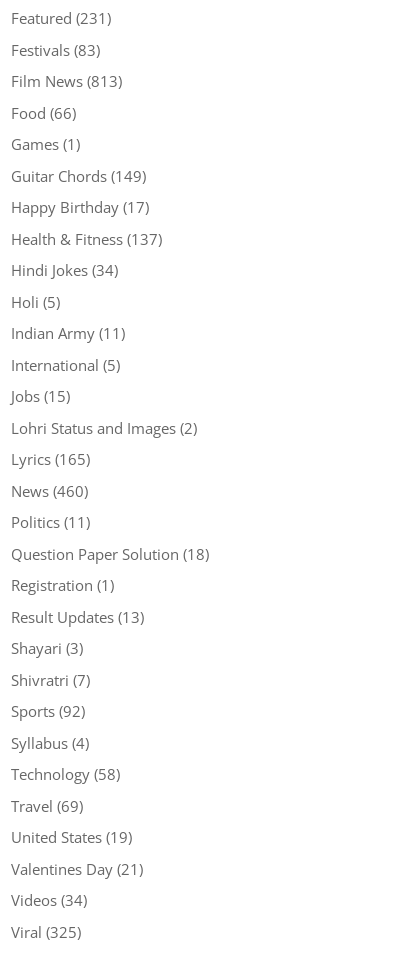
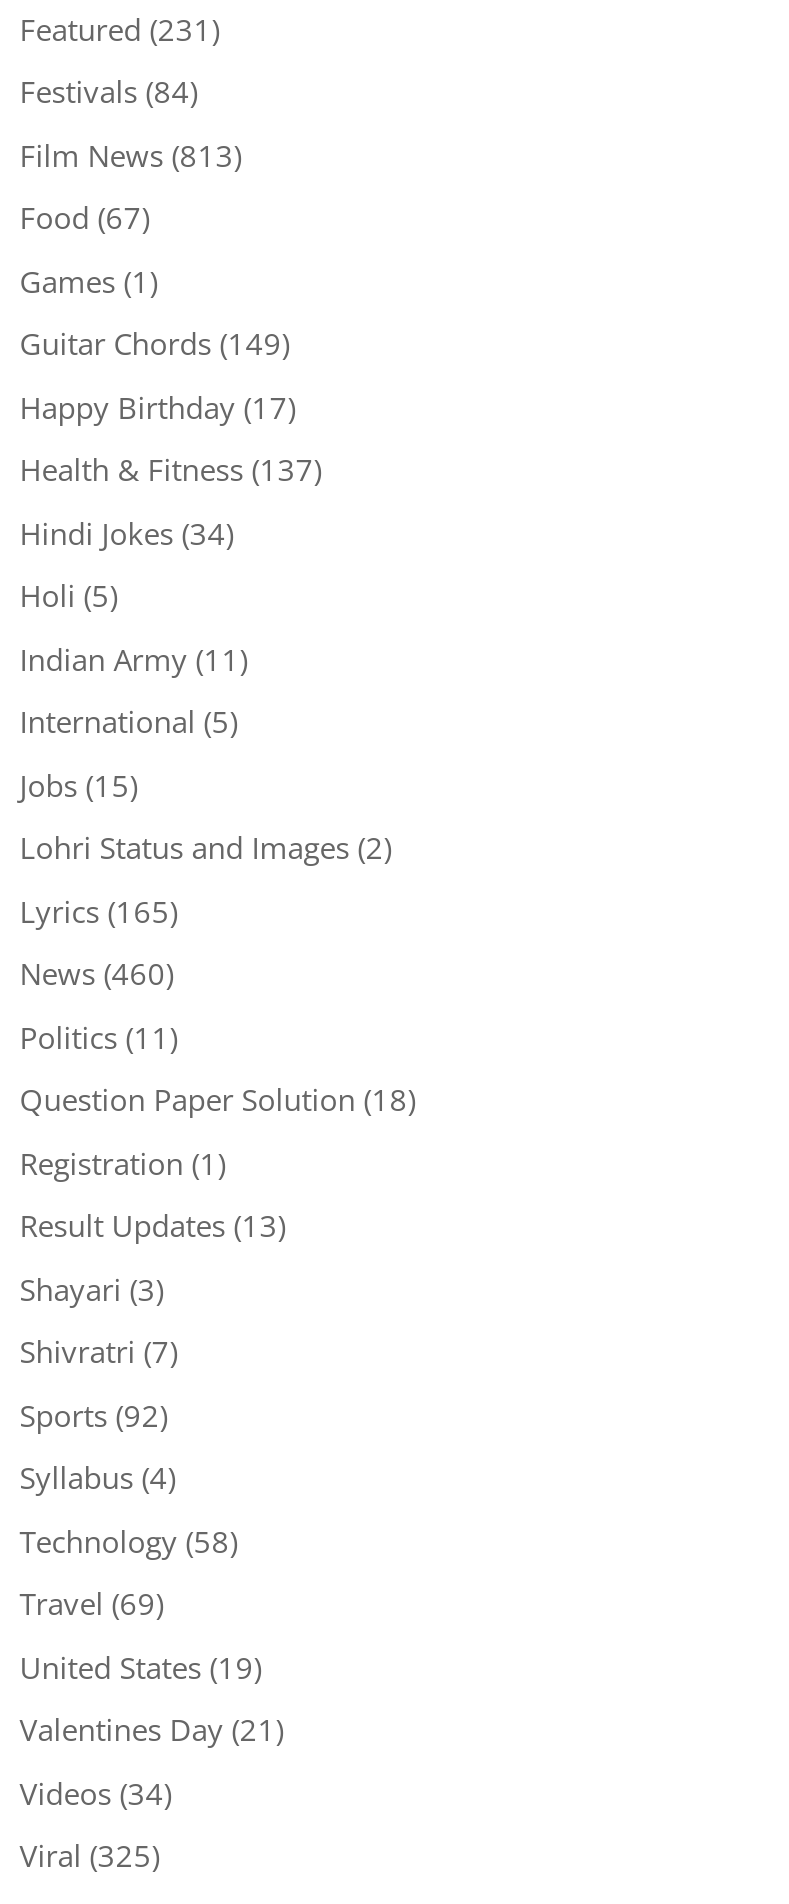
[11,40,100,60] Festivals (83) -> [20,72,198,112] Festivals (84)
[11,103,76,123] Food (66) -> [20,198,150,238] Food (67)

